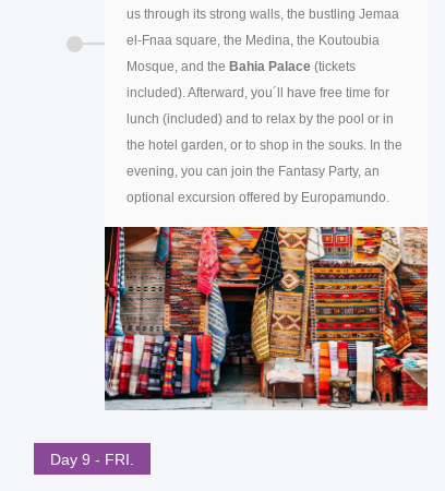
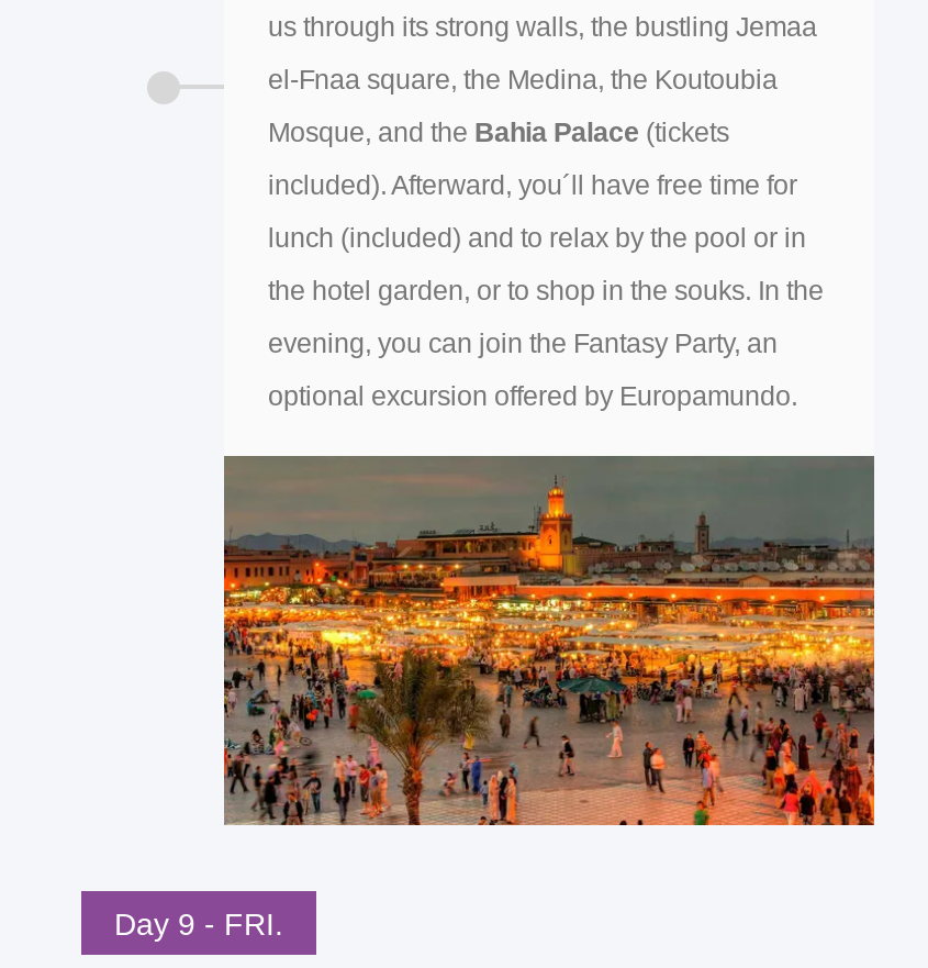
[104,226,429,410] [image] -> [222,454,876,827] [image]

